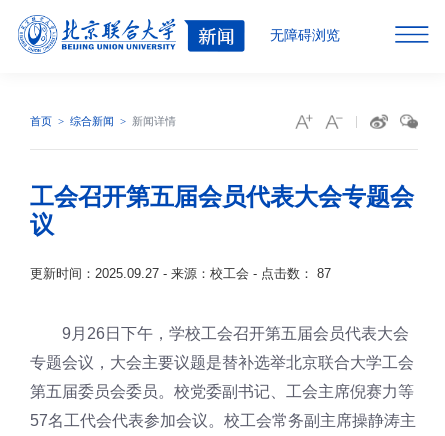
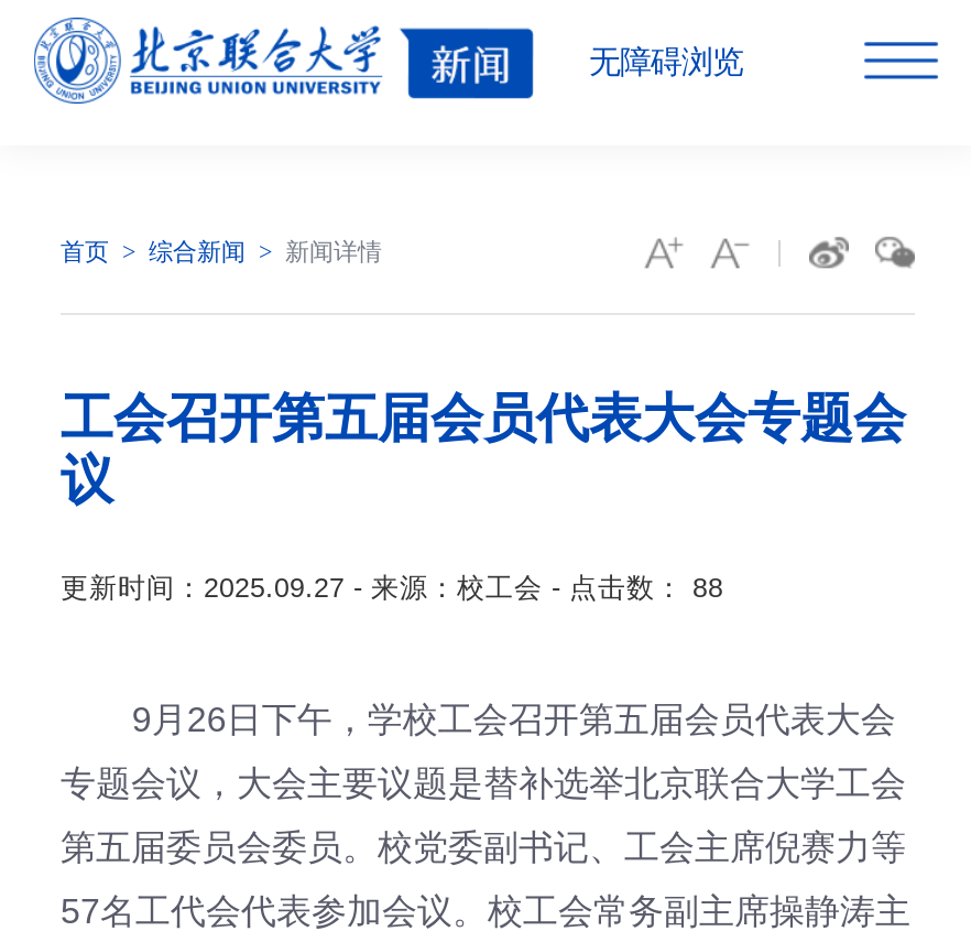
[30,267,331,281] 更新时间：2025.09.27 - 来源：校工会 - 点击数：87 -> [61,572,723,603] 更新时间：2025.09.27 - 来源：校工会 - 点击数：88

